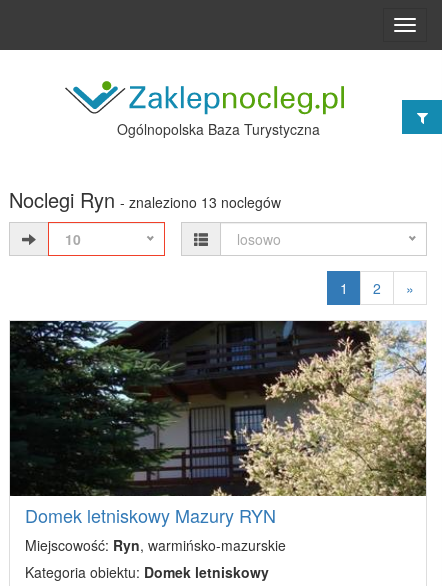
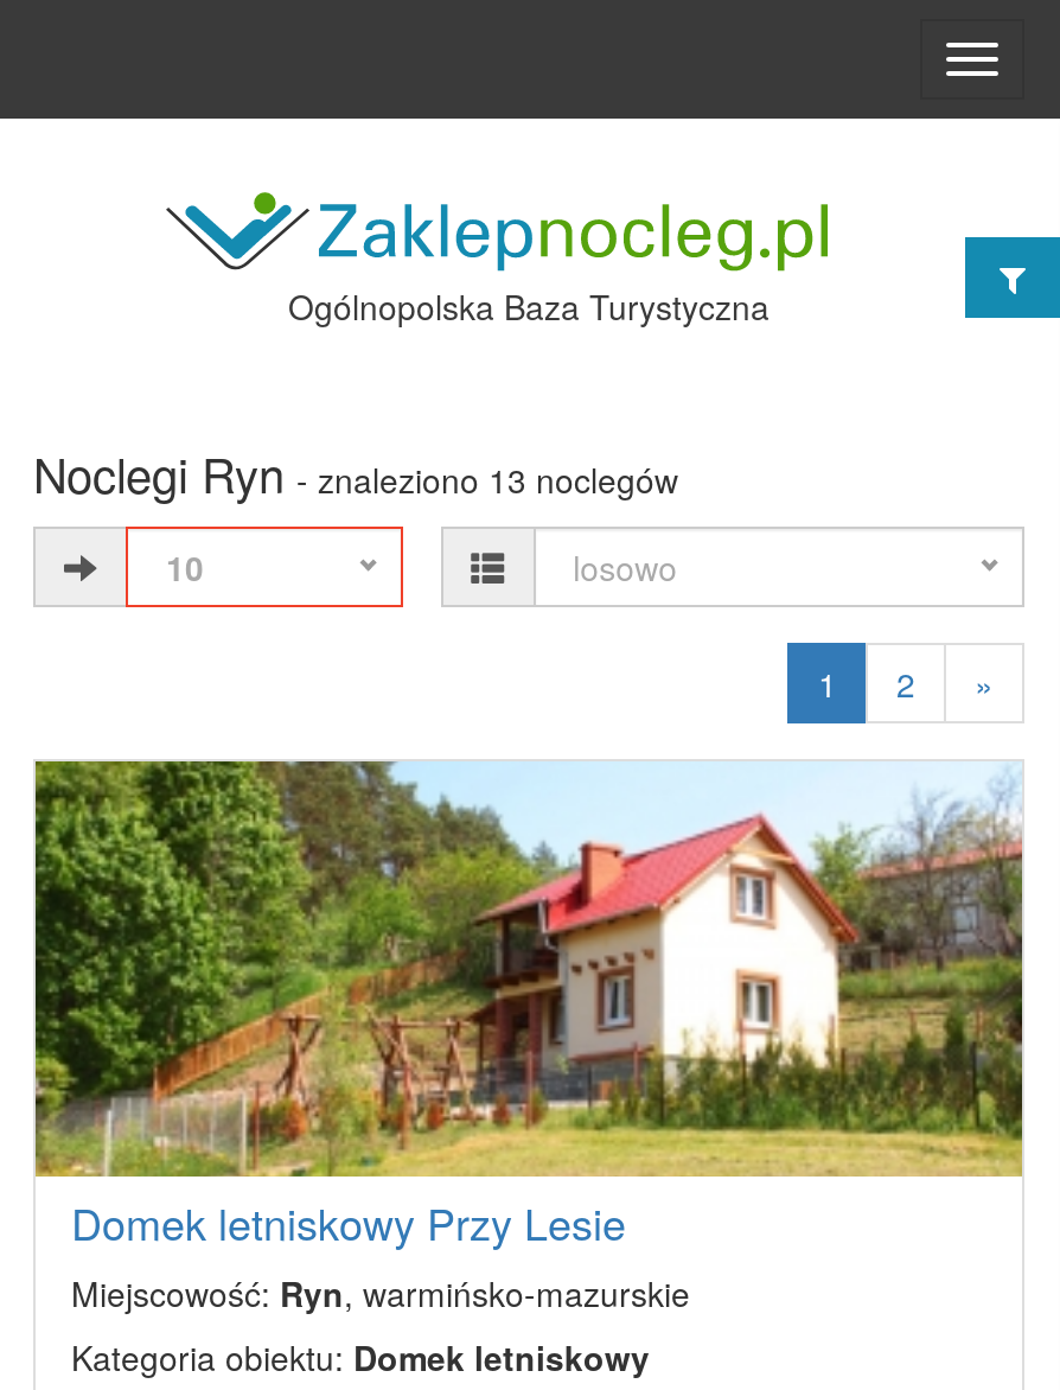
[9,320,427,528] [image] | Domek letniskowy Mazury RYN -> [33,759,1024,1252] [image] | Domek letniskowy Przy Lesie

